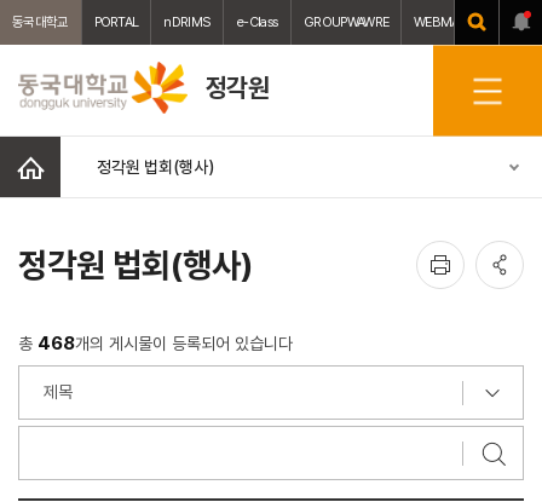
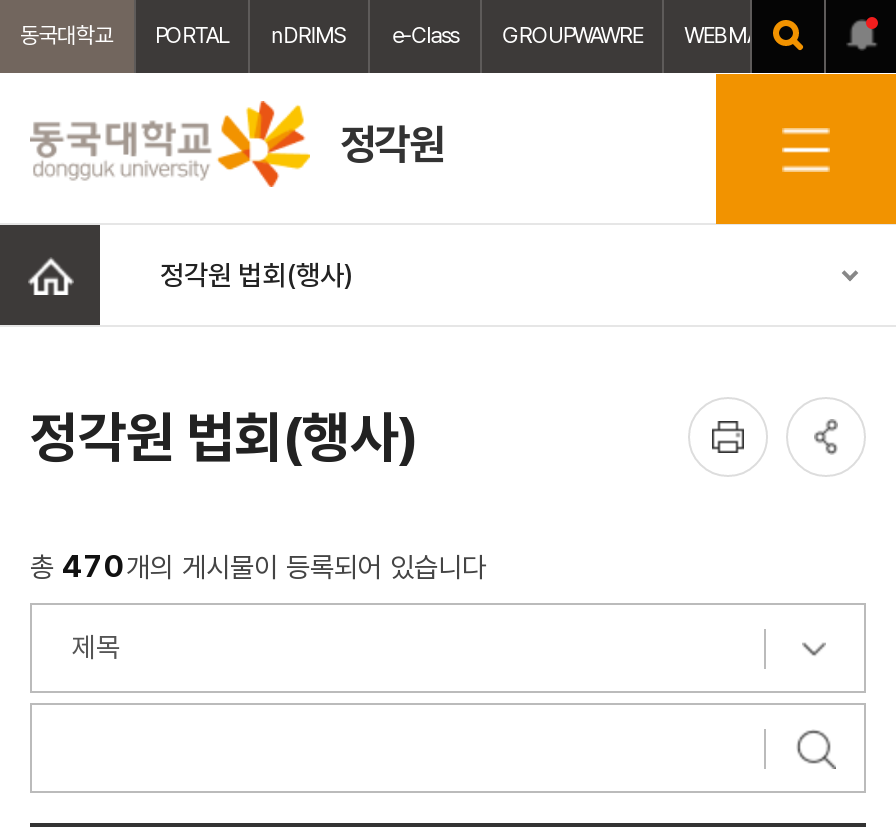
[18,331,293,354] 총 468개의 게시물이 등록되어 있습니다 -> [30,547,486,585] 총 470개의 게시물이 등록되어 있습니다

